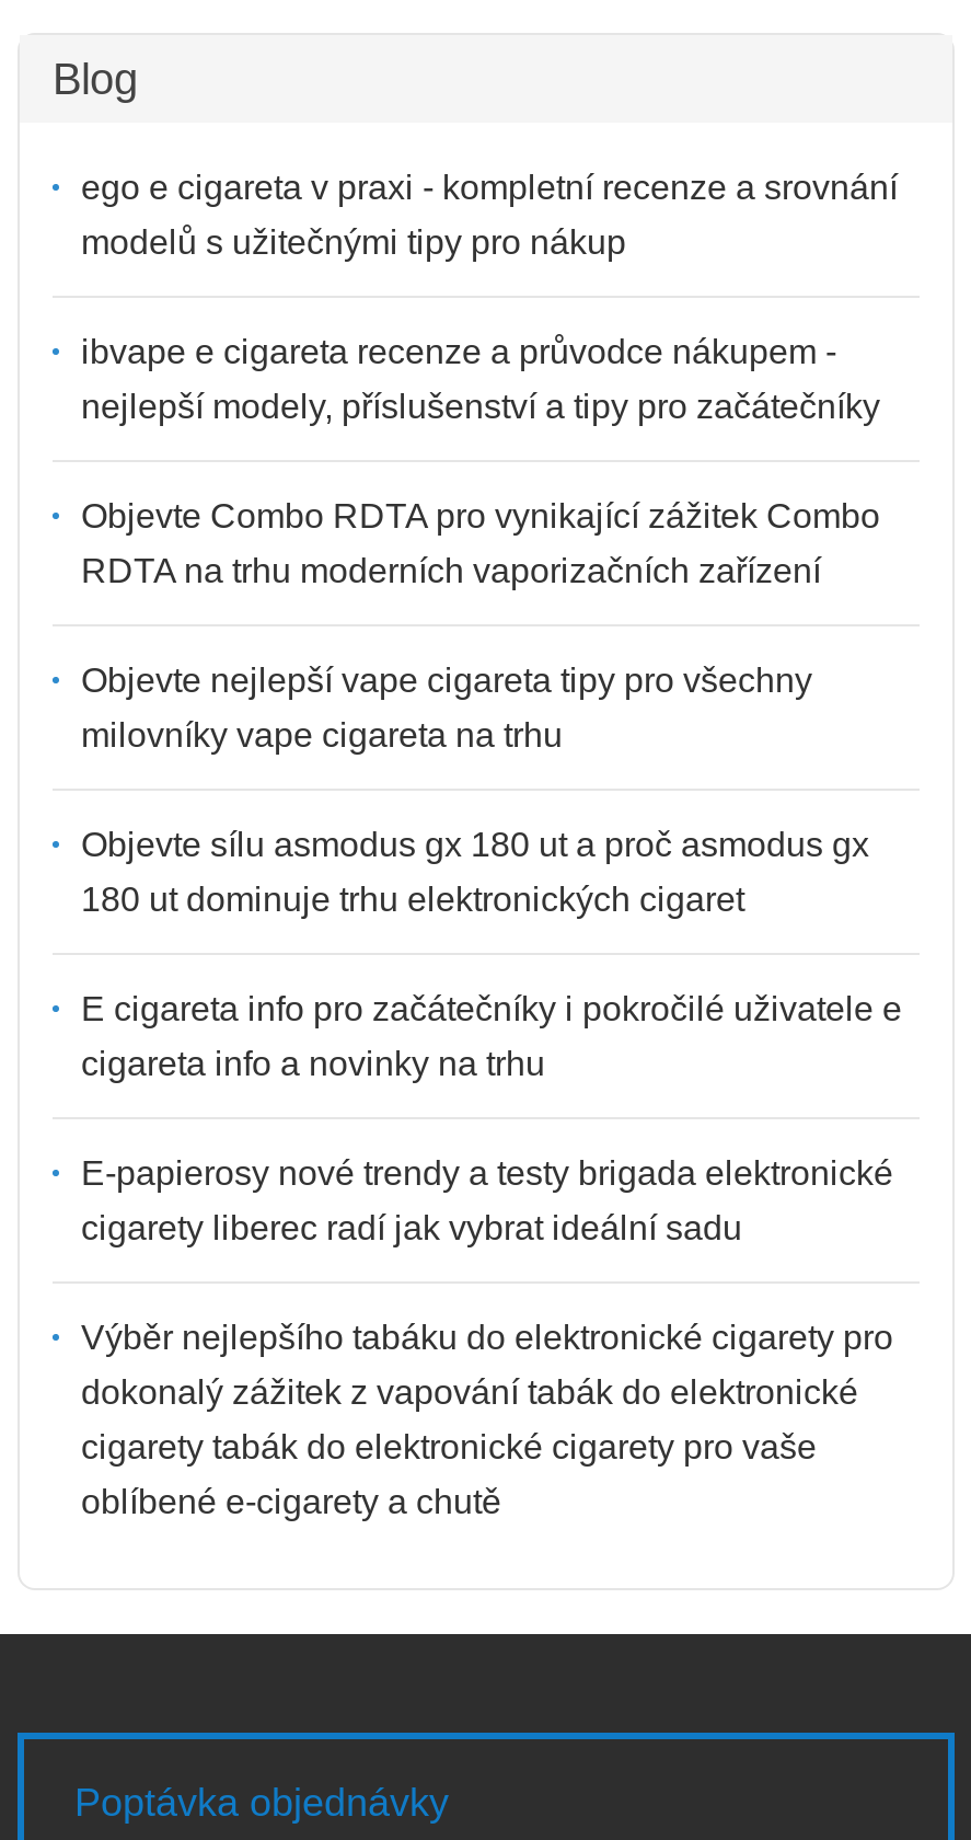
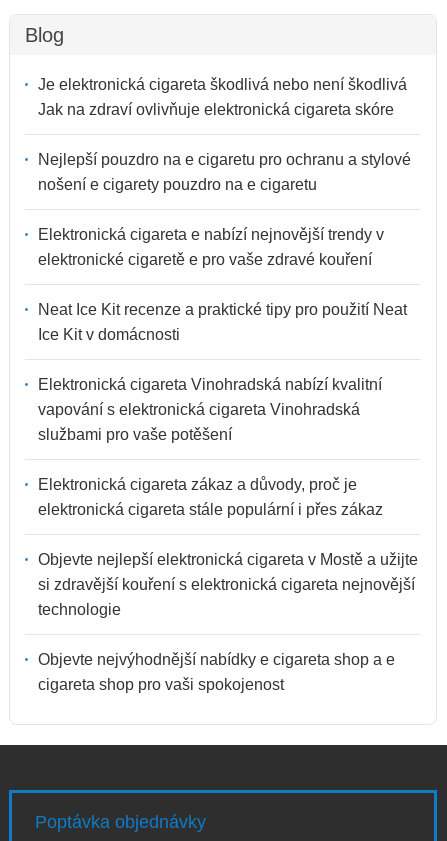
[81,168,898,205] ego e cigareta v praxi - kompletní recenze a srovnání -> [38,76,407,93] Je elektronická cigareta škodlivá nebo není škodlivá
[81,223,626,260] modelů s užitečnými tipy pro nákup -> [38,101,394,118] Jak na zdraví ovlivňuje elektronická cigareta skóre
[81,332,836,370] ibvape e cigareta recenze a průvodce nákupem - -> [38,151,411,168] Nejlepší pouzdro na e cigaretu pro ochranu a stylové
[81,387,880,424] nejlepší modely, příslušenství a tipy pro začátečníky -> [38,176,317,193] nošení e cigarety pouzdro na e cigaretu
[81,497,880,534] Objevte Combo RDTA pro vynikající zážitek Combo -> [38,226,384,243] Elektronická cigareta e nabízí nejnovější trendy v
[81,551,821,589] RDTA na trhu moderních vaporizačních zařízení -> [38,251,372,268] elektronické cigaretě e pro vaše zdravé kouření
[81,661,812,698] Objevte nejlepší vape cigareta tipy pro všechny -> [38,301,407,318] Neat Ice Kit recenze a praktické tipy pro použití Neat
[81,716,563,753] milovníky vape cigareta na trhu -> [38,326,180,343] Ice Kit v domácnosti
[81,825,869,862] Objevte sílu asmodus gx 180 ut a proč asmodus gx -> [38,376,382,393] Elektronická cigareta Vinohradská nabízí kvalitní
[81,880,744,917] 180 ut dominuje trhu elektronických cigaret -> [38,401,360,418] vapování s elektronická cigareta Vinohradská
[81,989,902,1027] E cigareta info pro začátečníky i pokročilé uživatele e -> [38,426,232,443] službami pro vaše potěšení
[81,1044,545,1081] cigareta info a novinky na trhu -> [38,476,357,493] Elektronická cigareta zákaz a důvody, proč je
[81,1154,893,1191] E-papierosy nové trendy a testy brigada elektronické -> [38,501,383,518] elektronická cigareta stále populární i přes zákaz
[81,1208,742,1246] cigarety liberec radí jak vybrat ideální sadu -> [38,551,418,568] Objevte nejlepší elektronická cigareta v Mostě a užijte
[81,1318,893,1355] Výběr nejlepšího tabáku do elektronické cigarety pro -> [38,576,415,593] si zdravější kouření s elektronická cigareta nejnovější
[81,1373,858,1410] dokonalý zážitek z vapování tabák do elektronické -> [38,601,121,618] technologie
[81,1428,817,1465] cigarety tabák do elektronické cigarety pro vaše -> [38,651,395,668] Objevte nejvýhodnější nabídky e cigareta shop a e
[81,1482,501,1520] oblíbené e-cigarety a chutě -> [38,676,284,693] cigareta shop pro vaši spokojenost

